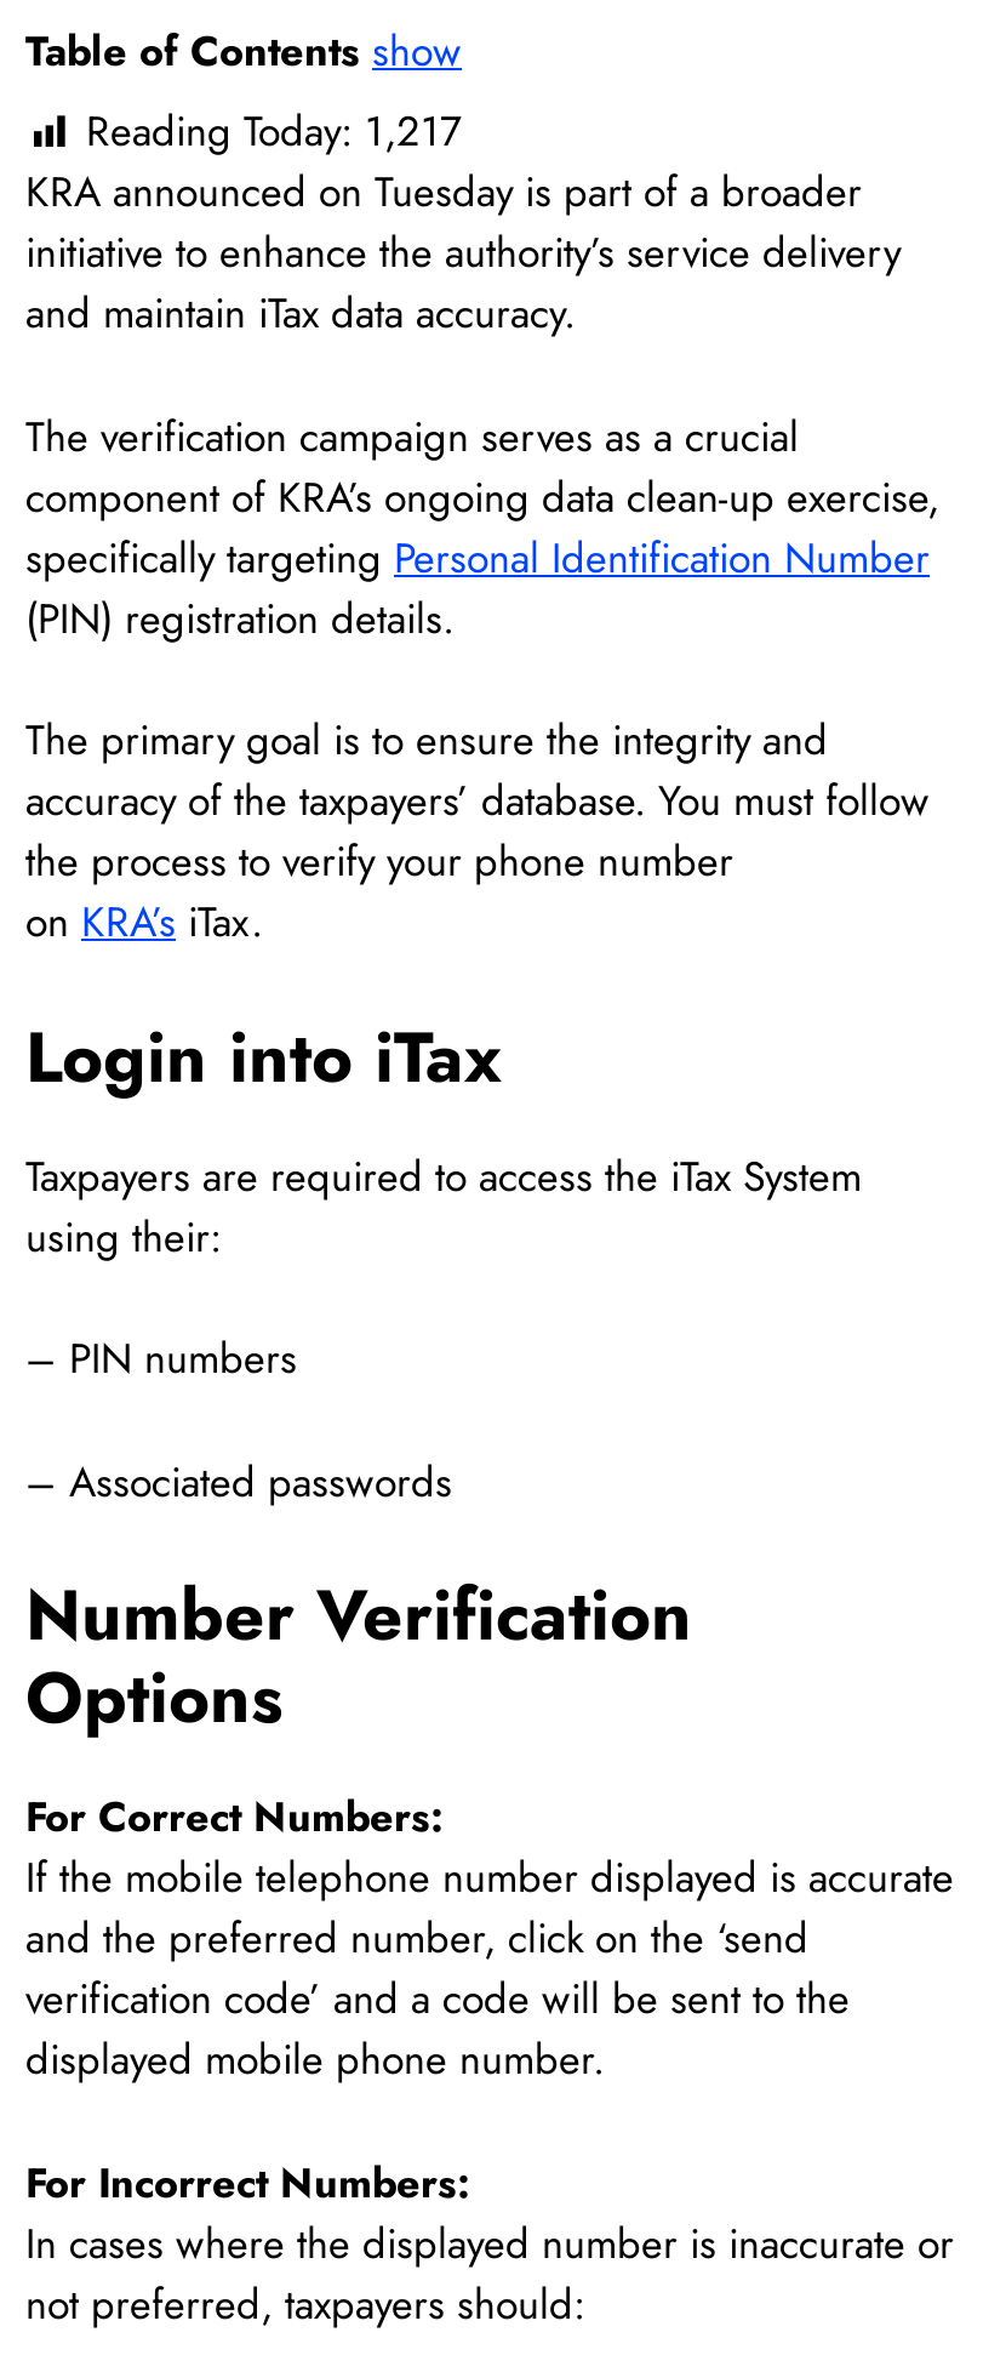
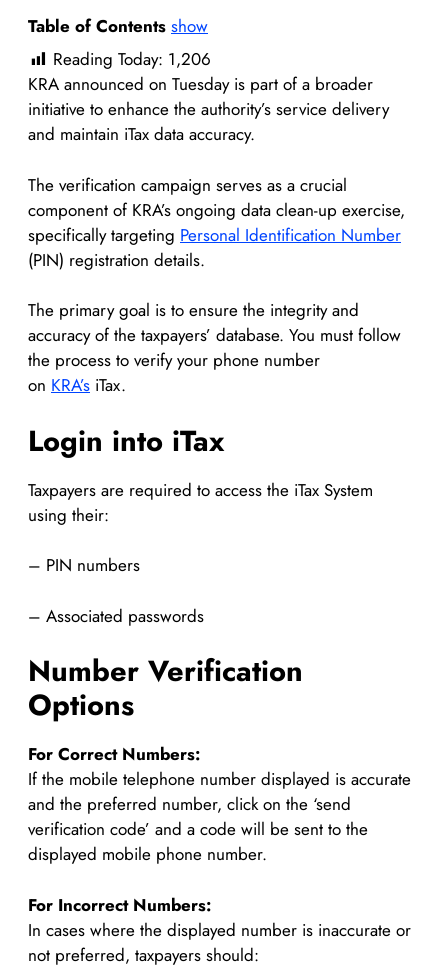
[86,103,462,161] Reading Today: 1,217 -> [53,47,211,71] Reading Today: 1,206

